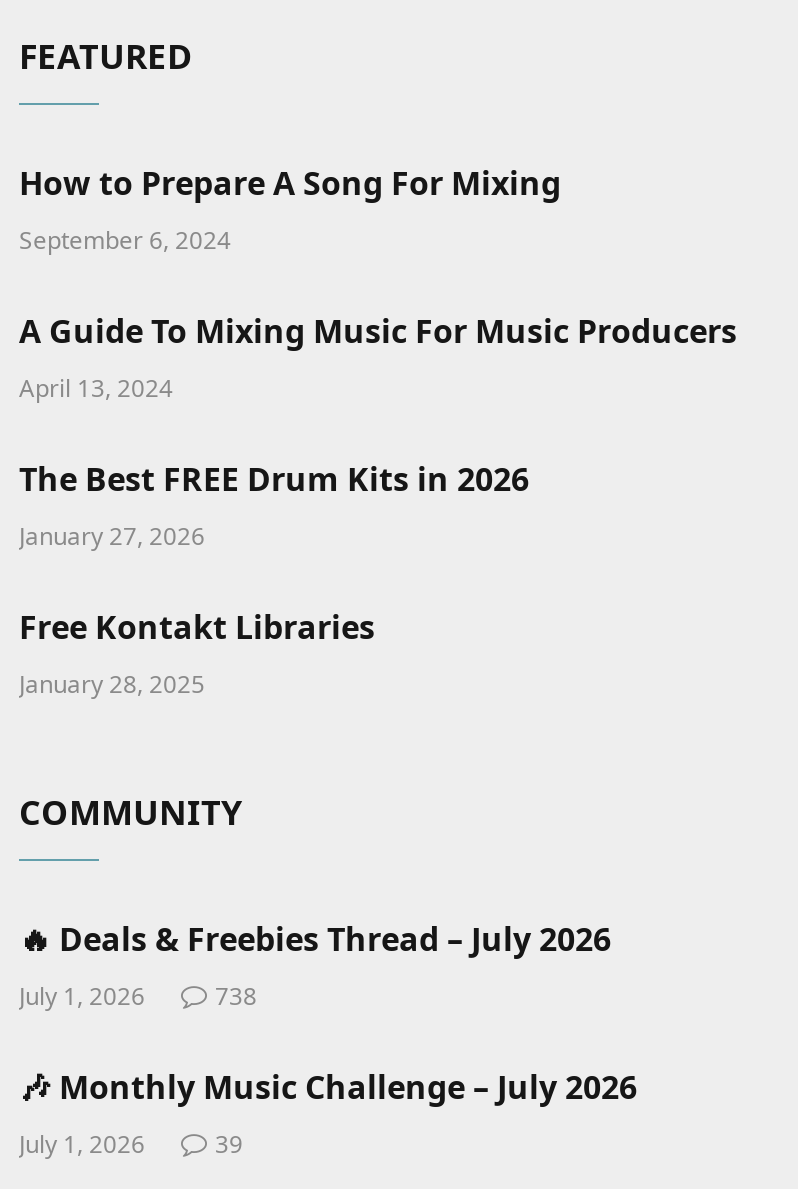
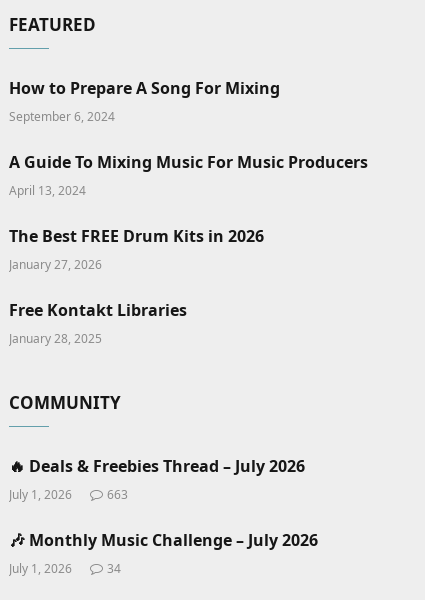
[215,979,257,1013] 738 -> [107,486,128,503] 663
[215,1127,243,1161] 39 -> [107,560,121,577] 34

